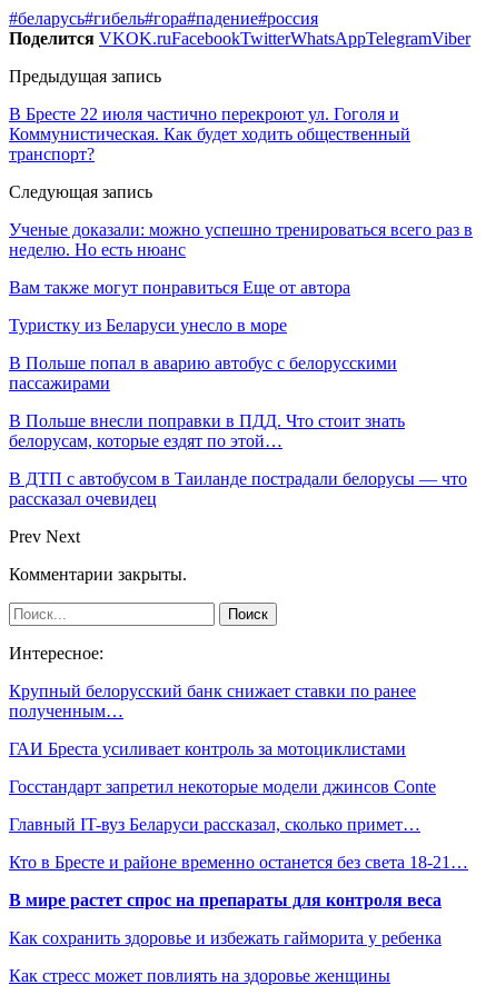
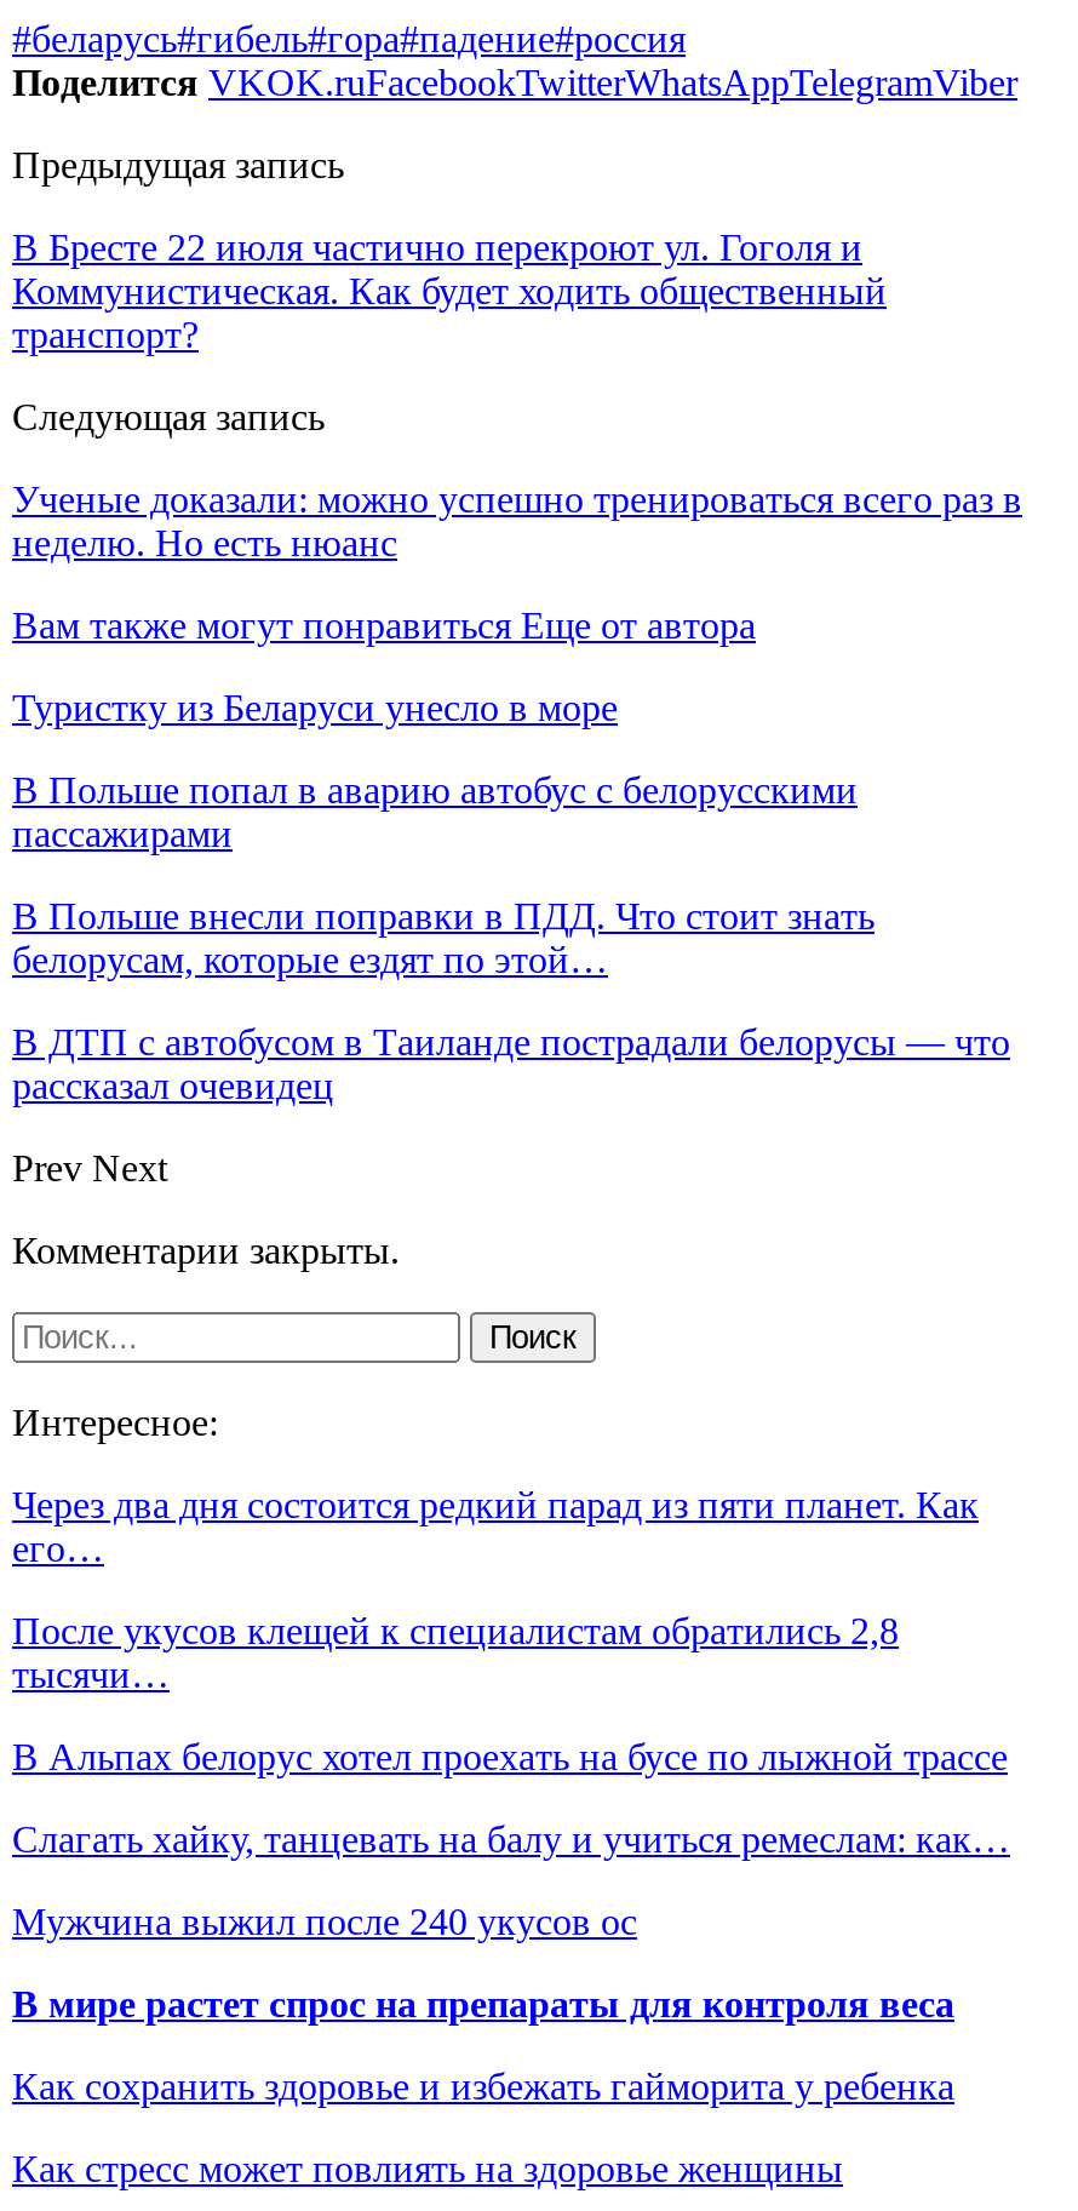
[9,682,416,721] Крупный белорусский банк снижает ставки по ранее | полученным… -> [12,1485,979,1569] Через два дня состоится редкий парад из пяти планет. Как | его…
[9,740,406,758] ГАИ Бреста усиливает контроль за мотоциклистами -> [12,1611,899,1695] После укусов клещей к специалистам обратились 2,8 | тысячи…
[9,777,436,796] Госстандарт запретил некоторые модели джинсов Conte -> [12,1737,1008,1778] В Альпах белорус хотел проехать на бусе по лыжной трассе
[9,815,420,834] Главный IT-вуз Беларуси рассказал, сколько примет… -> [12,1819,1010,1860] Слагать хайку, танцевать на балу и учиться ремеслам: как…
[9,853,468,872] Кто в Бресте и районе временно останется без света 18-21… -> [12,1901,637,1943] Мужчина выжил после 240 укусов ос

